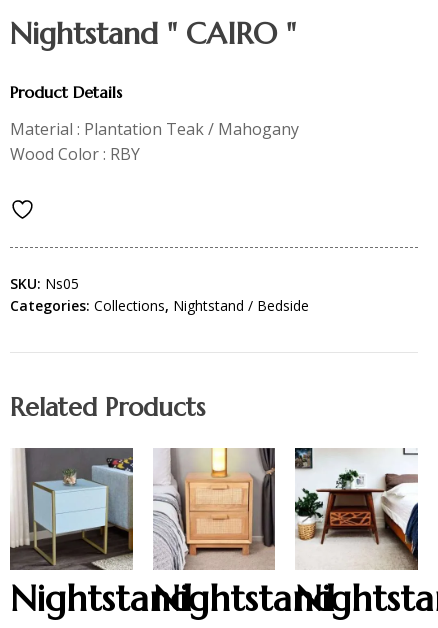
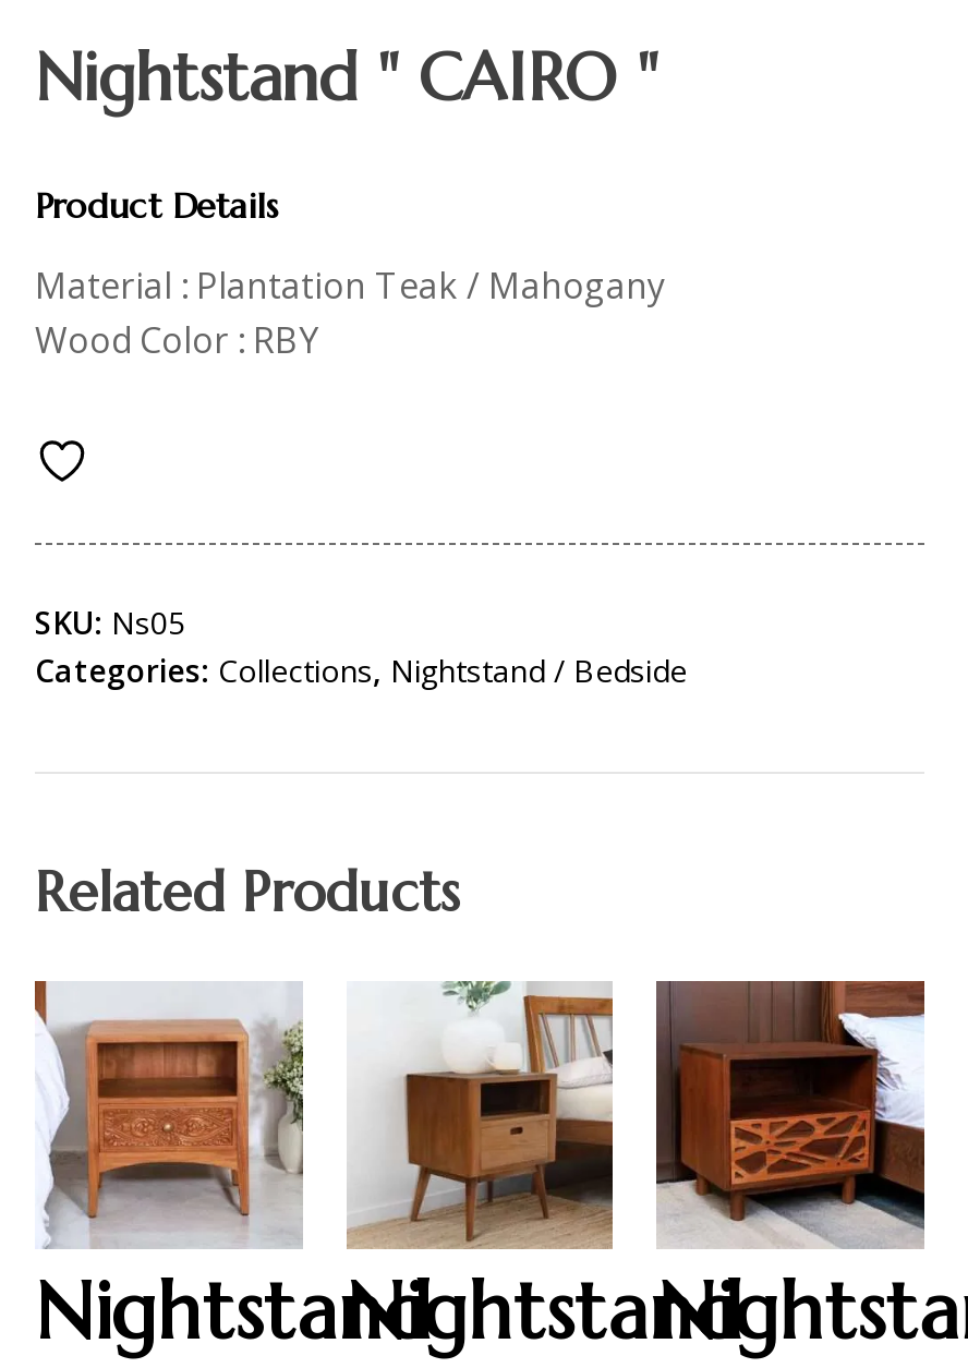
[9,447,134,571] [image] -> [33,979,303,1247] [image]
[153,447,276,570] [image] -> [347,979,613,1249] [image]
[294,447,419,570] [image] -> [654,979,927,1245] [image]

